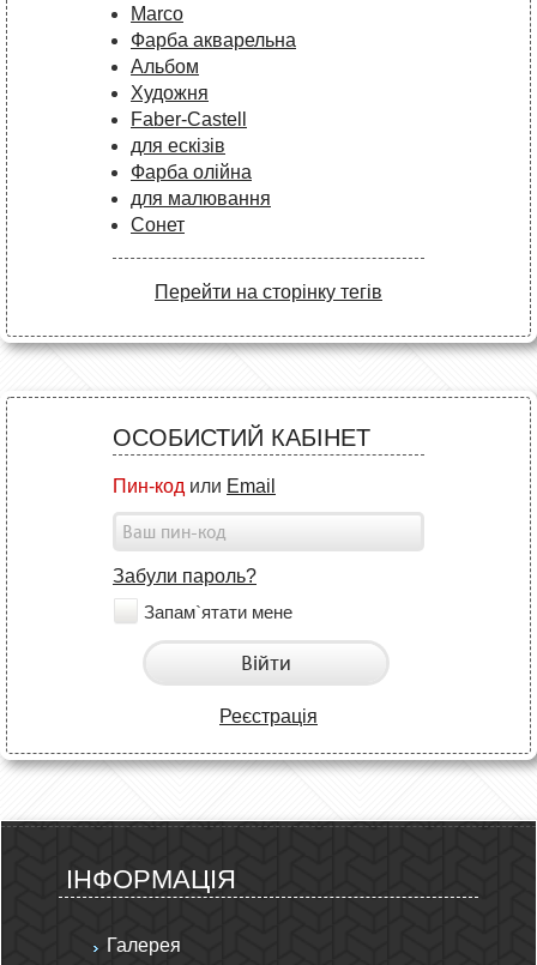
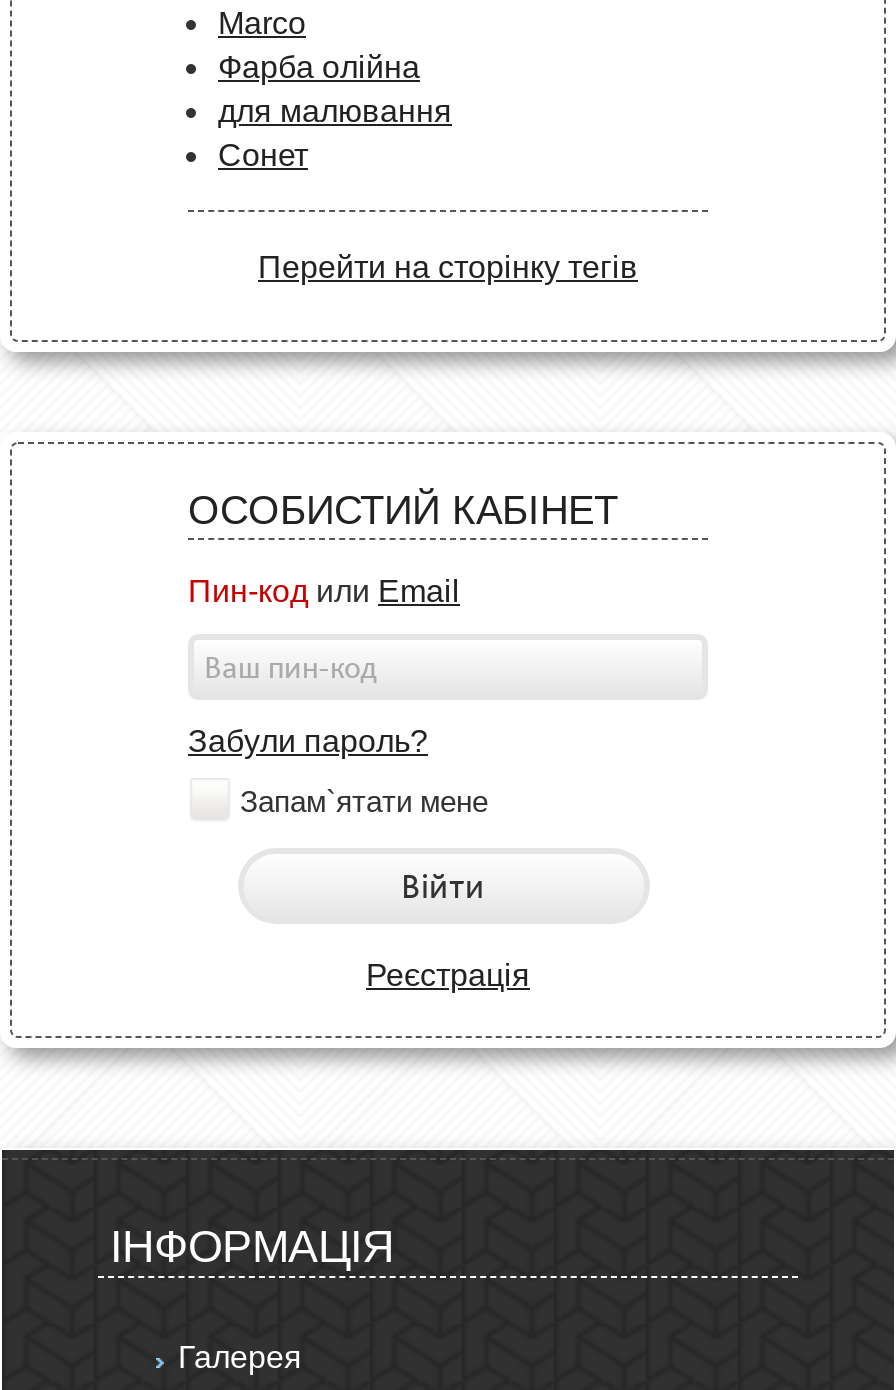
[131,30,296,156] Фарба акварельна | Альбом | Художня | Faber-Castell | для ескізів -> none

